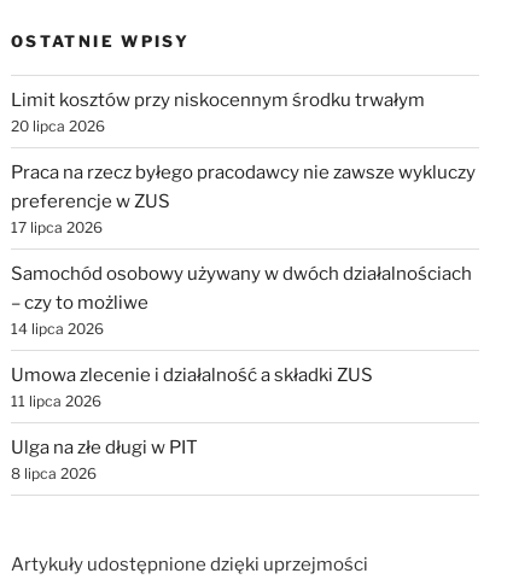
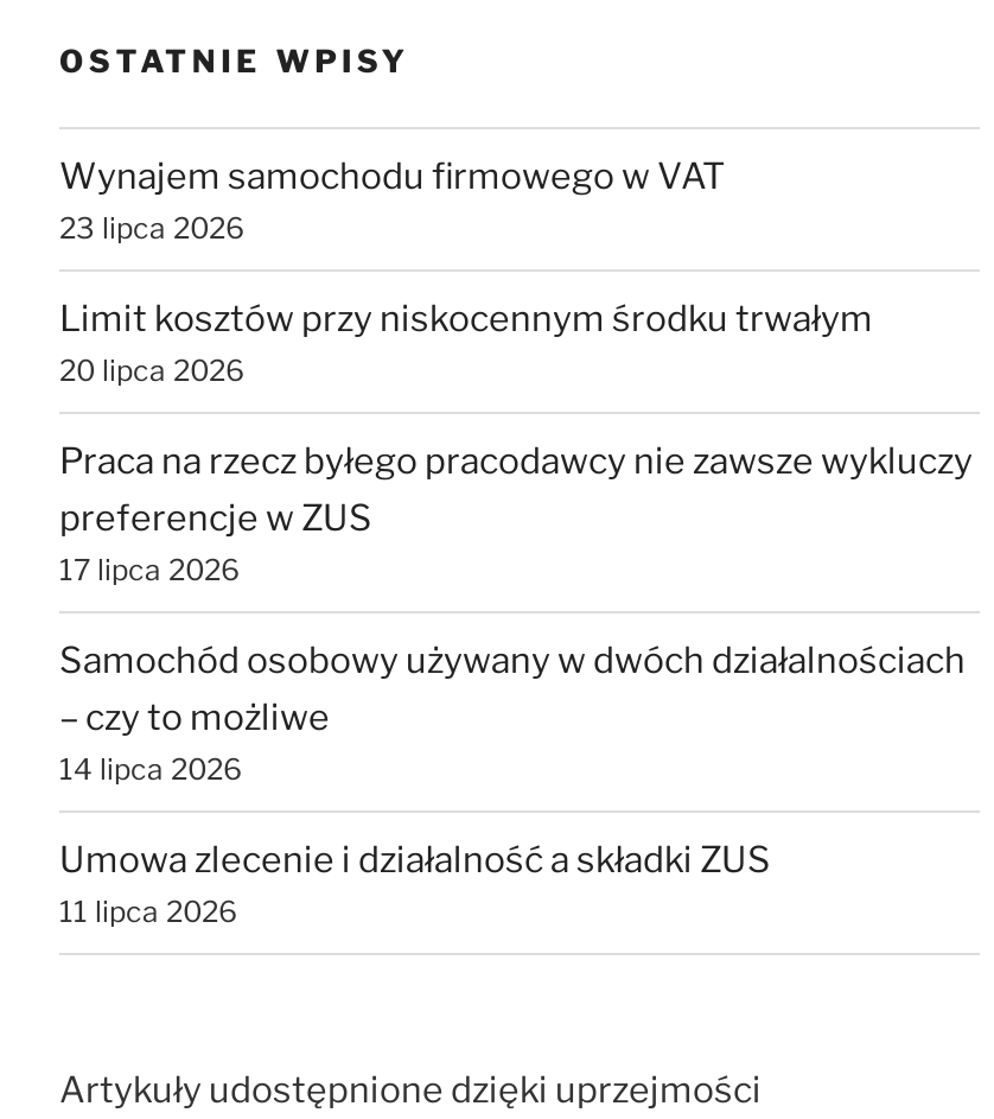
none -> [59,154,726,244] Wynajem samochodu firmowego w VAT | 23 lipca 2026
moved [11,89,476,410] -> [59,297,973,928]: Limit kosztów przy niskocennym środku trwałym | 20 lipca 2026 | Praca na rzecz byłego pracodawcy nie zawsze wykluczy | ... | Umowa zlecenie i działalność a składki ZUS | 11 lipca 2026
[11,436,198,482] Ulga na złe długi w PIT | 8 lipca 2026 -> none

